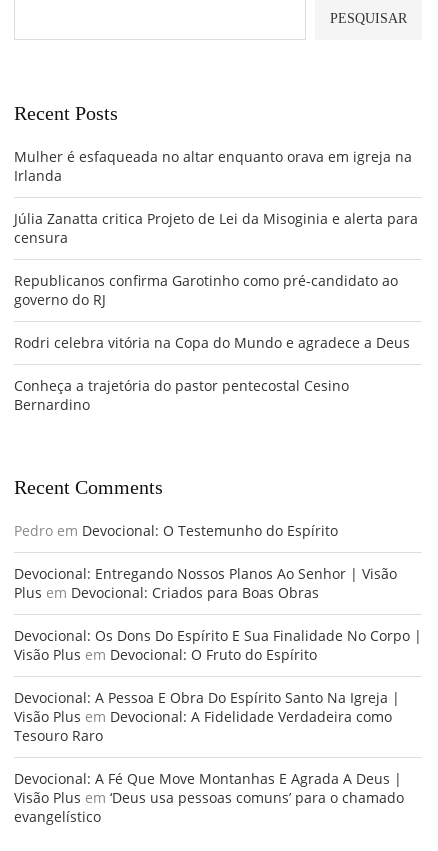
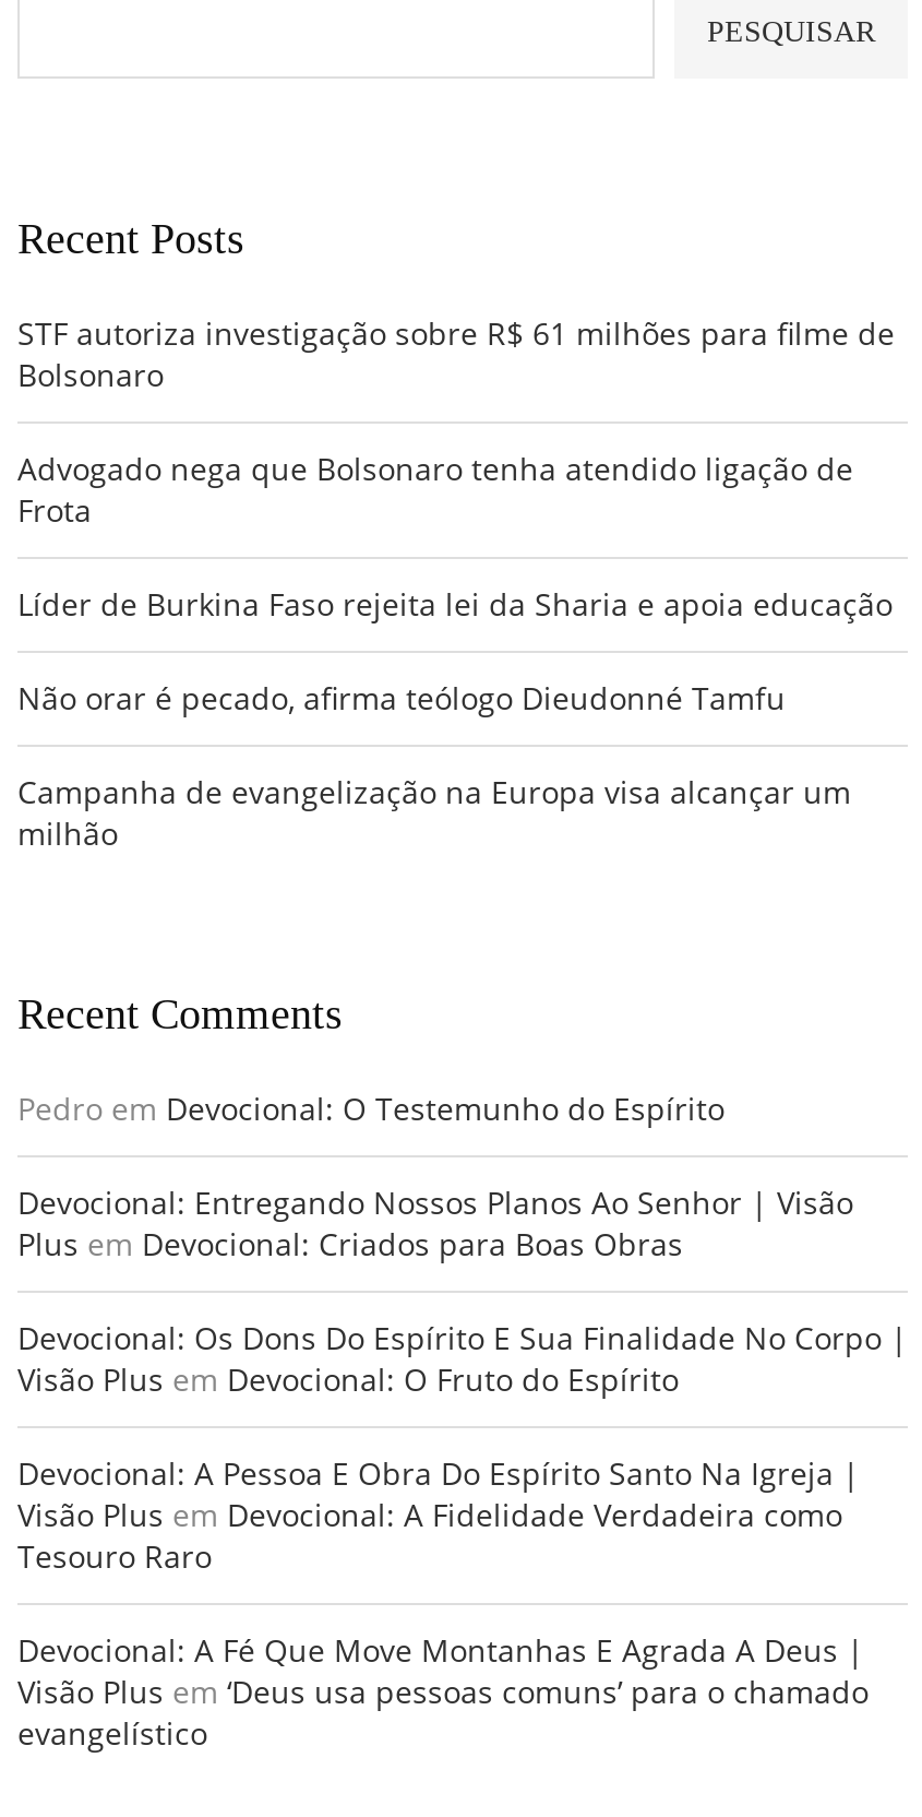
[14,147,412,185] Mulher é esfaqueada no altar enquanto orava em igreja na | Irlanda -> [17,313,895,396] STF autoriza investigação sobre R$ 61 milhões para filme de | Bolsonaro
[14,209,418,247] Júlia Zanatta critica Projeto de Lei da Misoginia e alerta para | censura -> [17,449,853,532] Advogado nega que Bolsonaro tenha atendido ligação de | Frota
[14,271,398,309] Republicanos confirma Garotinho como pré-candidato ao | governo do RJ -> [17,584,893,625] Líder de Burkina Faso rejeita lei da Sharia e apoia educação
[14,333,410,352] Rodri celebra vitória na Copa do Mundo e agradece a Deus -> [17,678,786,719] Não orar é pecado, afirma teólogo Dieudonné Tamfu
[14,376,349,414] Conheça a trajetória do pastor pentecostal Cesino | Bernardino -> [17,772,851,855] Campanha de evangelização na Europa visa alcançar um | milhão

